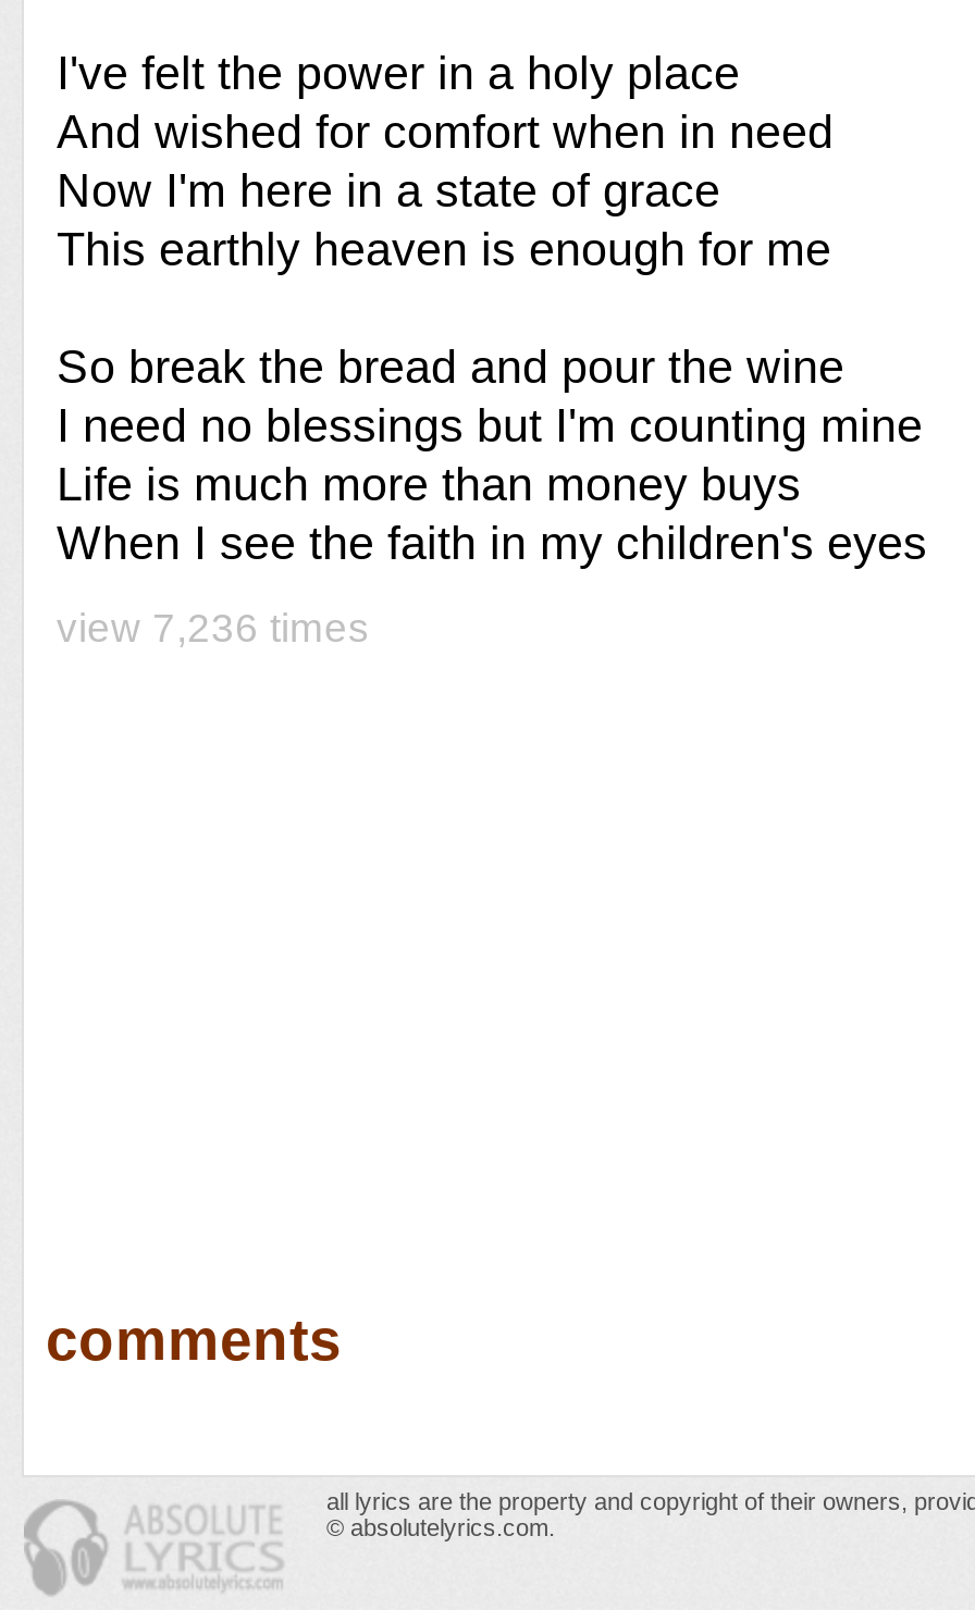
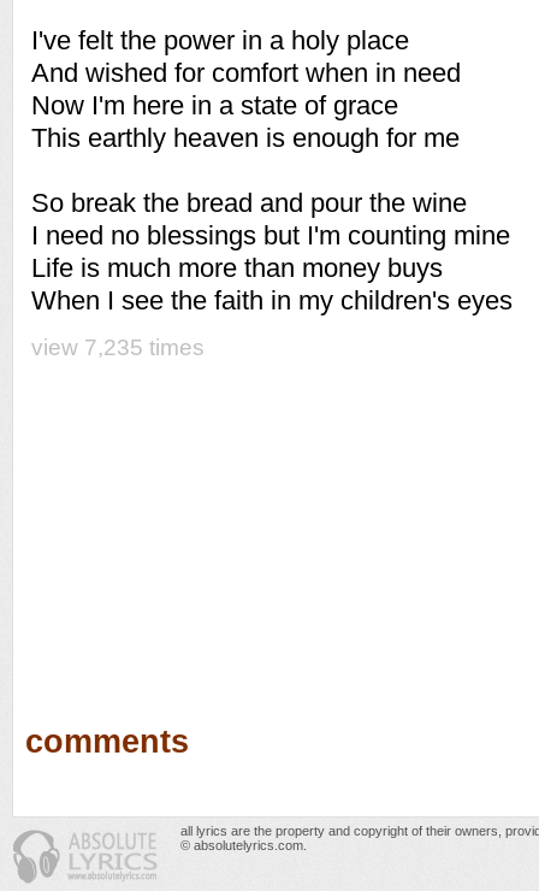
[57,605,370,651] view 7,236 times -> [31,335,205,360] view 7,235 times

